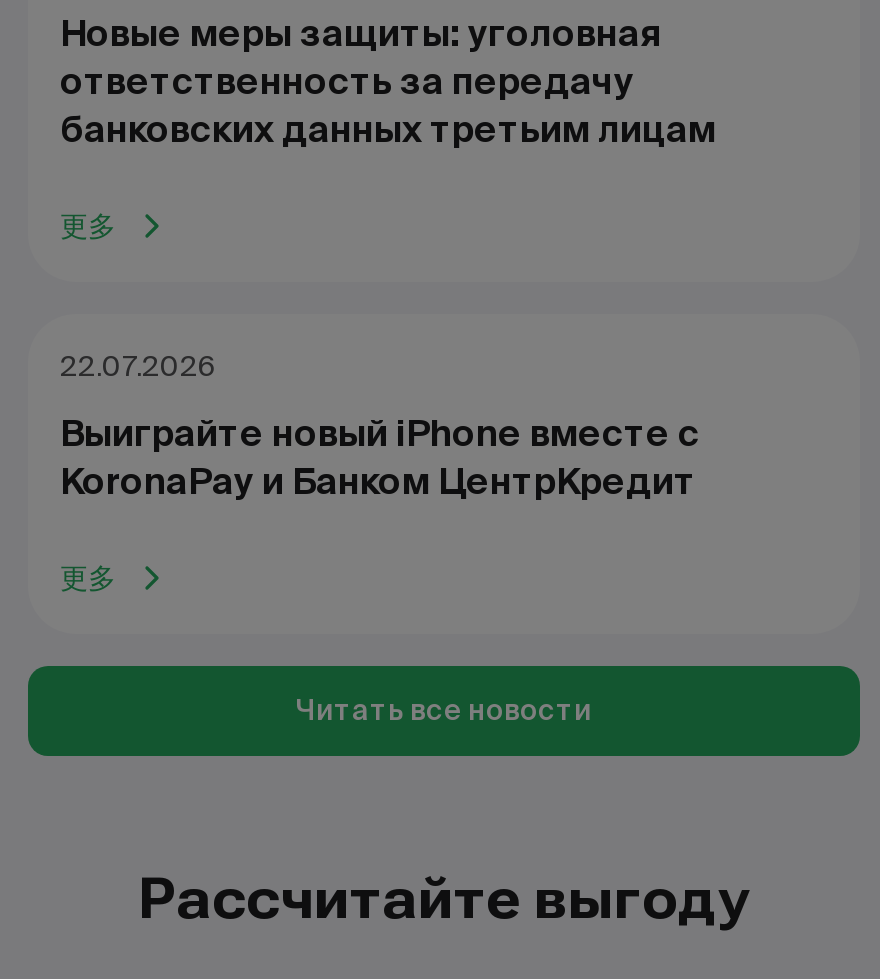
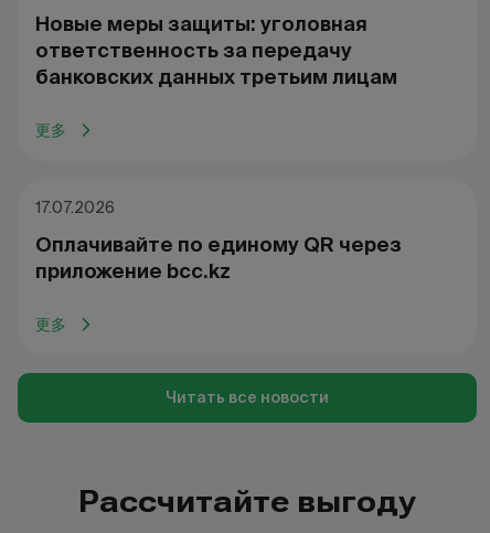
[60,347,216,383] 22.07.2026 -> [35,197,115,217] 17.07.2026
[60,409,700,503] Выиграйте новый iPhone вместе с | KoronaPay и Банком ЦентрКредит -> [35,231,402,283] Оплачивайте по единому QR через | приложение bcc.kz

